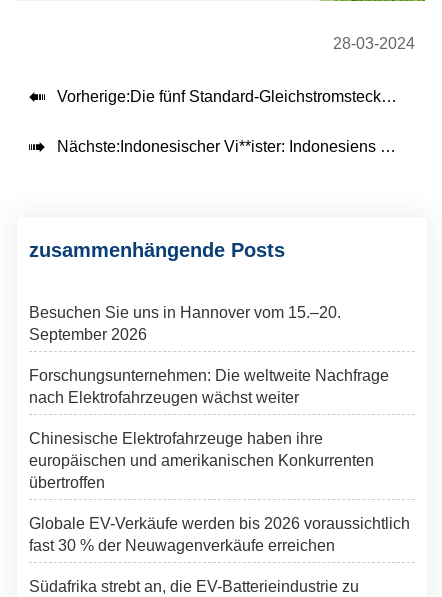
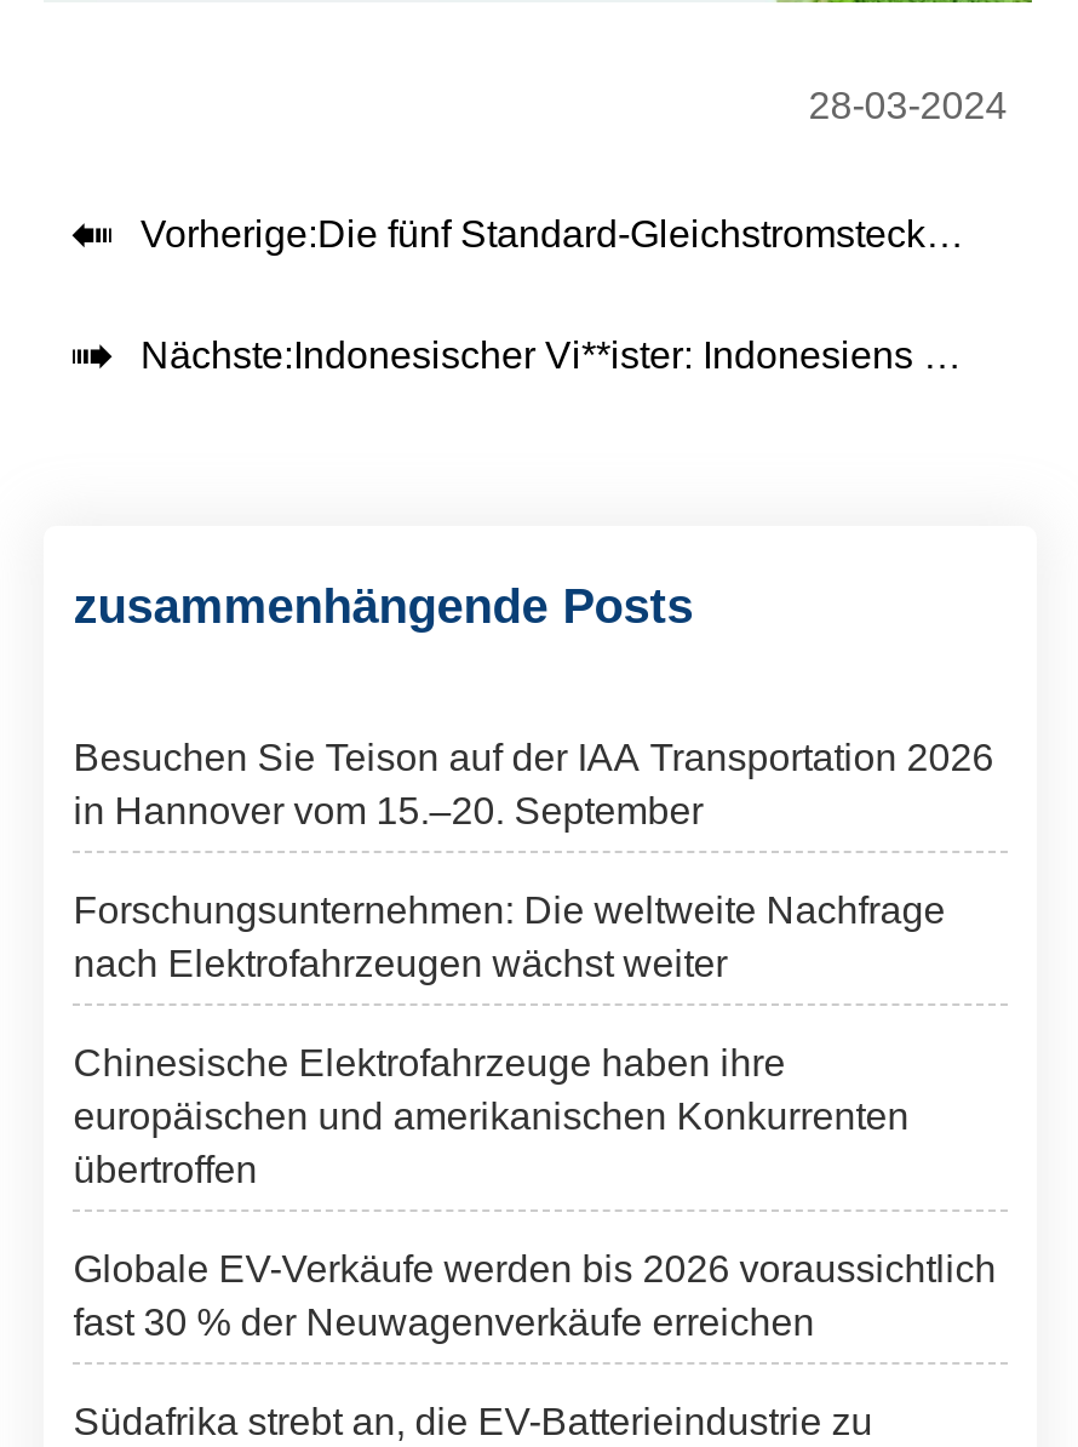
[29,304,341,343] Besuchen Sie uns in Hannover vom 15.–20. | September 2026 -> [73,737,994,831] Besuchen Sie Teison auf der IAA Transportation 2026 | in Hannover vom 15.–20. September

